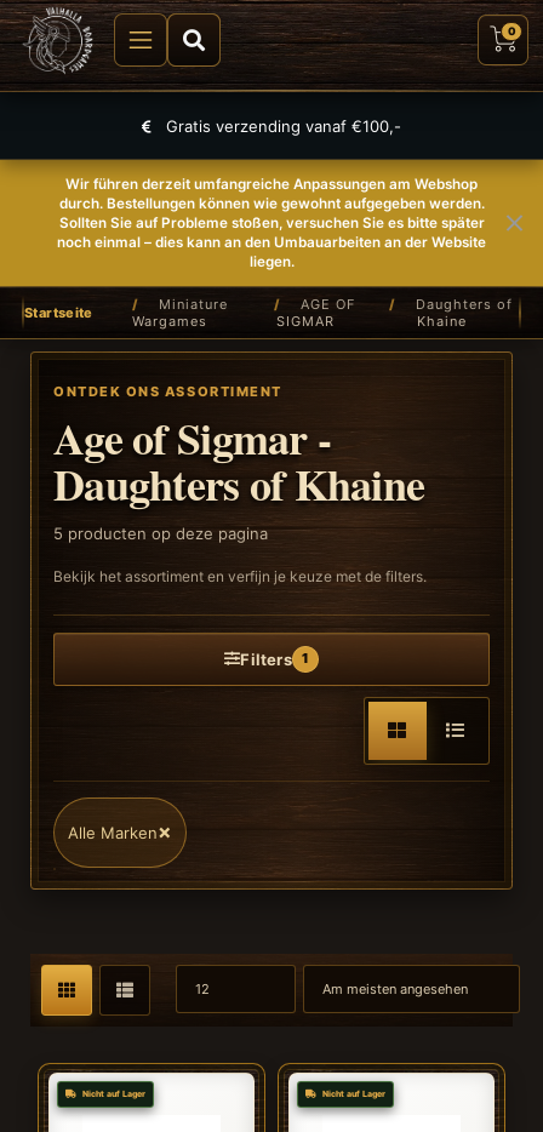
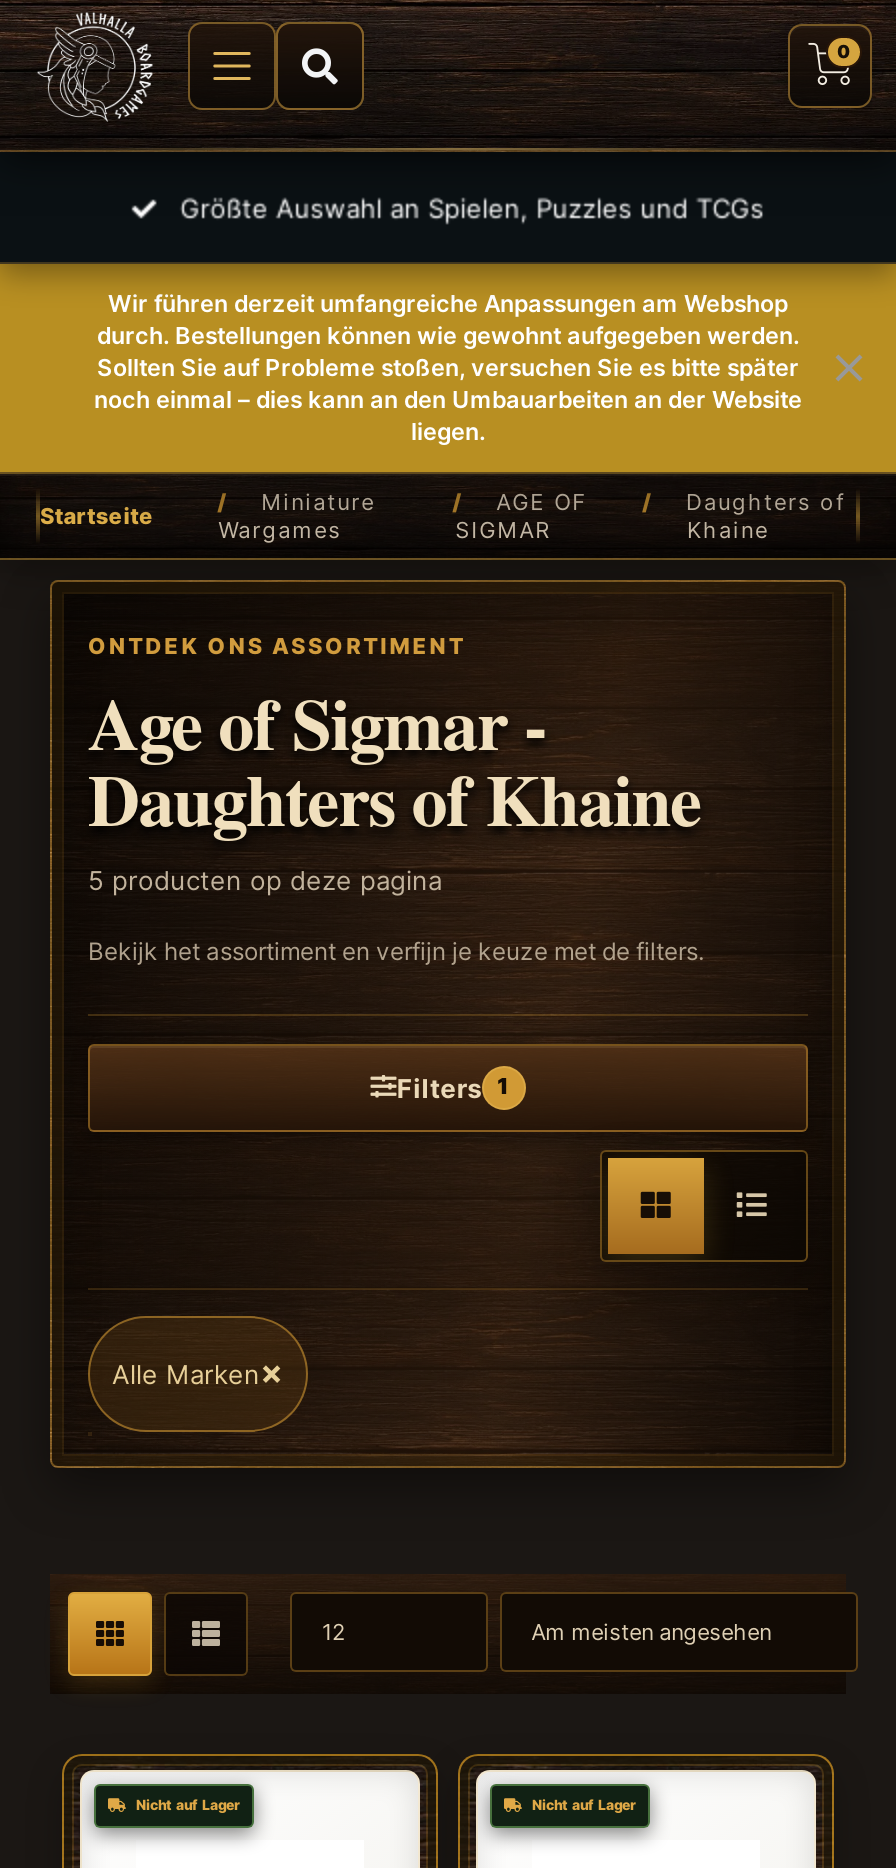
[161,116,401,136] Gratis verzending vanaf €100,- -> [172,192,764,224] Größte Auswahl an Spielen, Puzzles und TCGs

